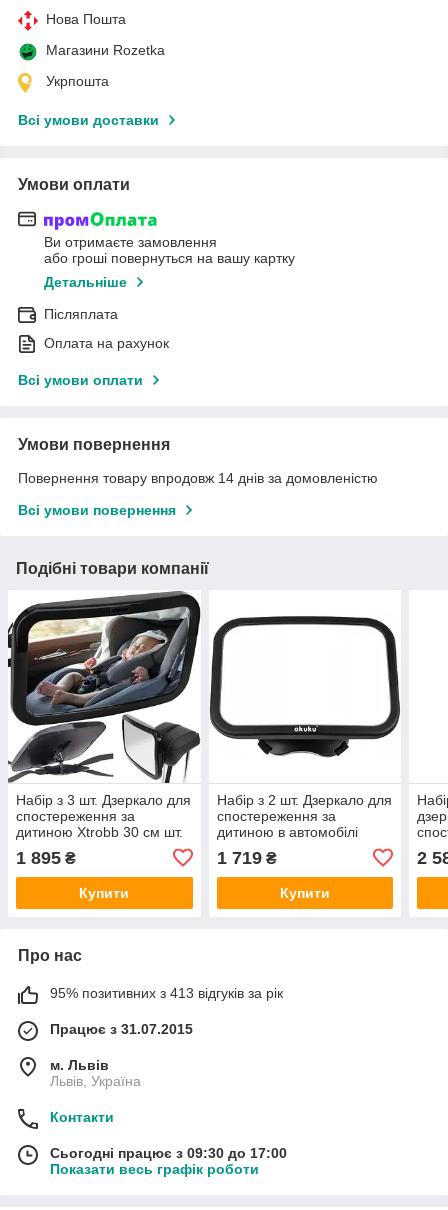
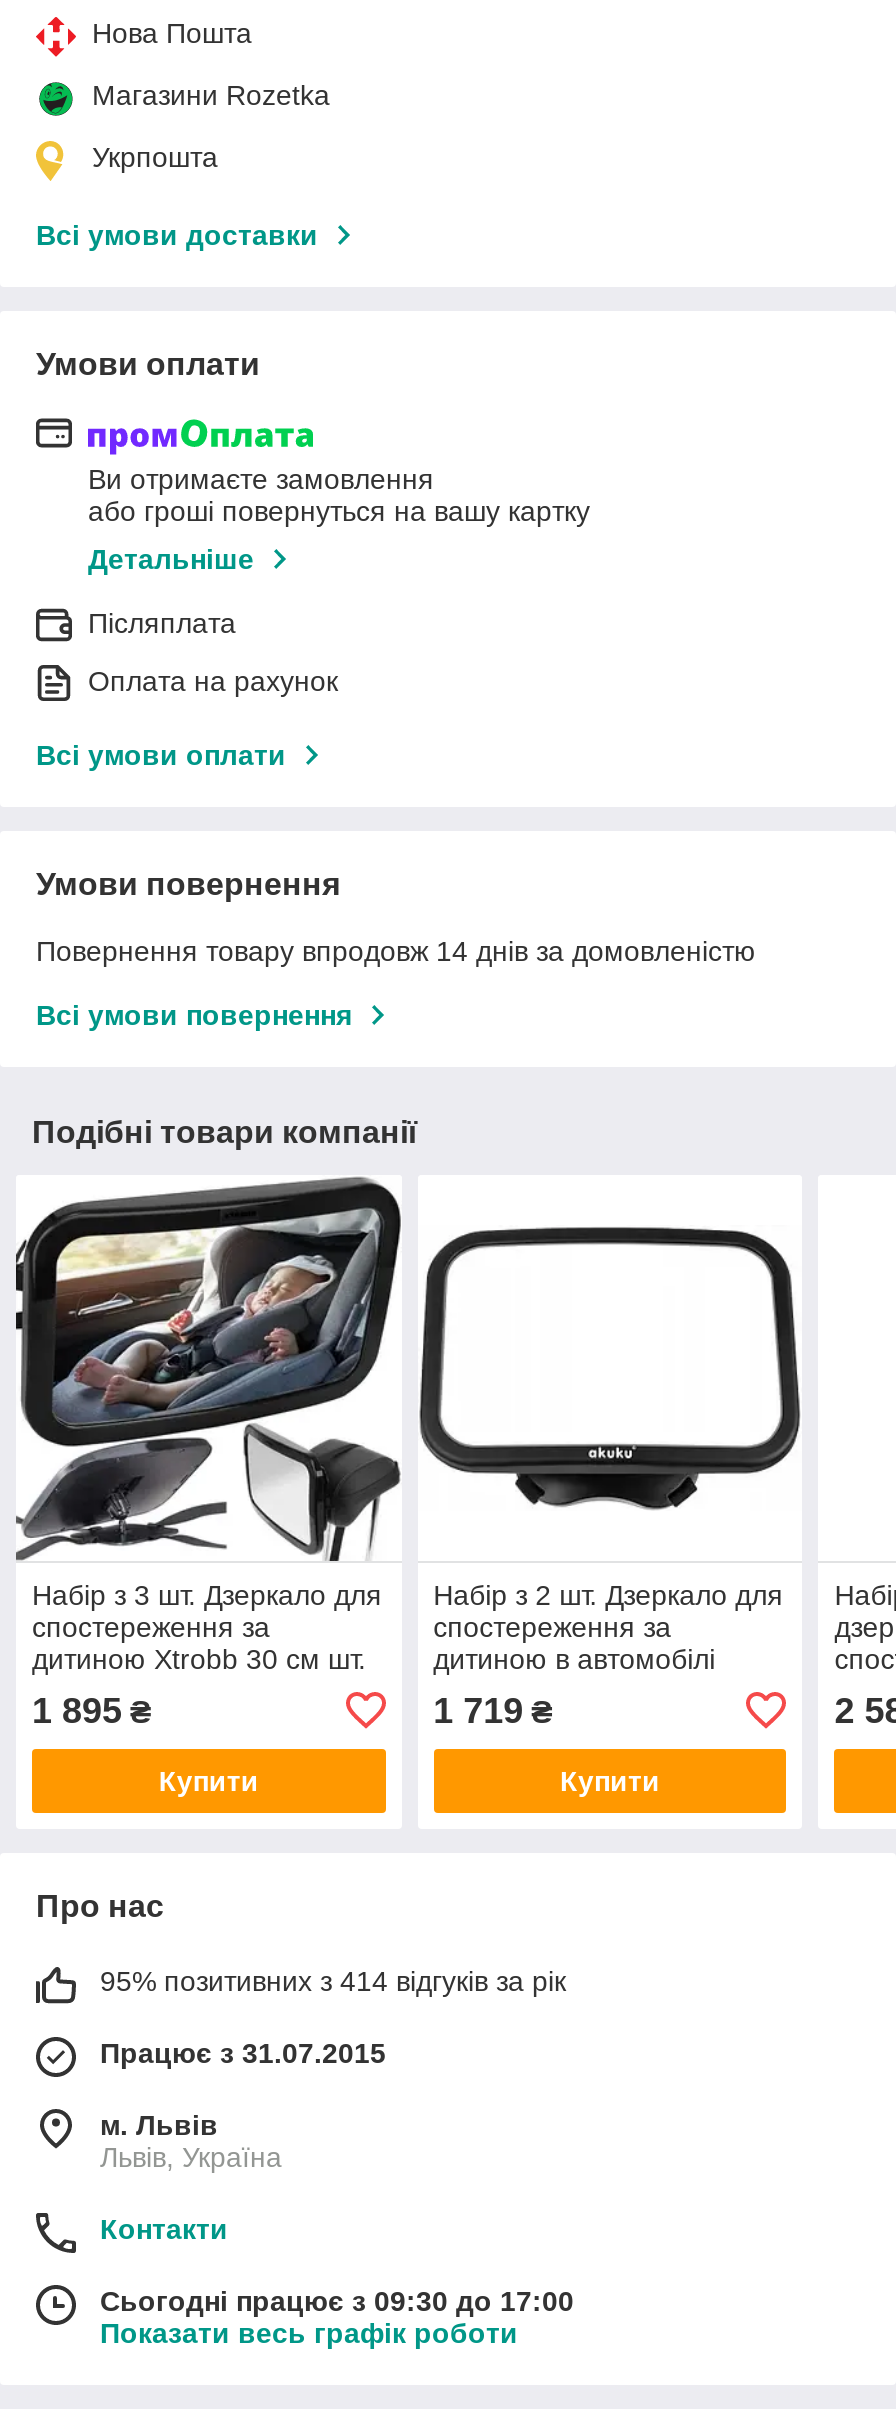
[50,985,283,1001] 95% позитивних з 413 відгуків за рік -> [100,1965,566,1997] 95% позитивних з 414 відгуків за рік

